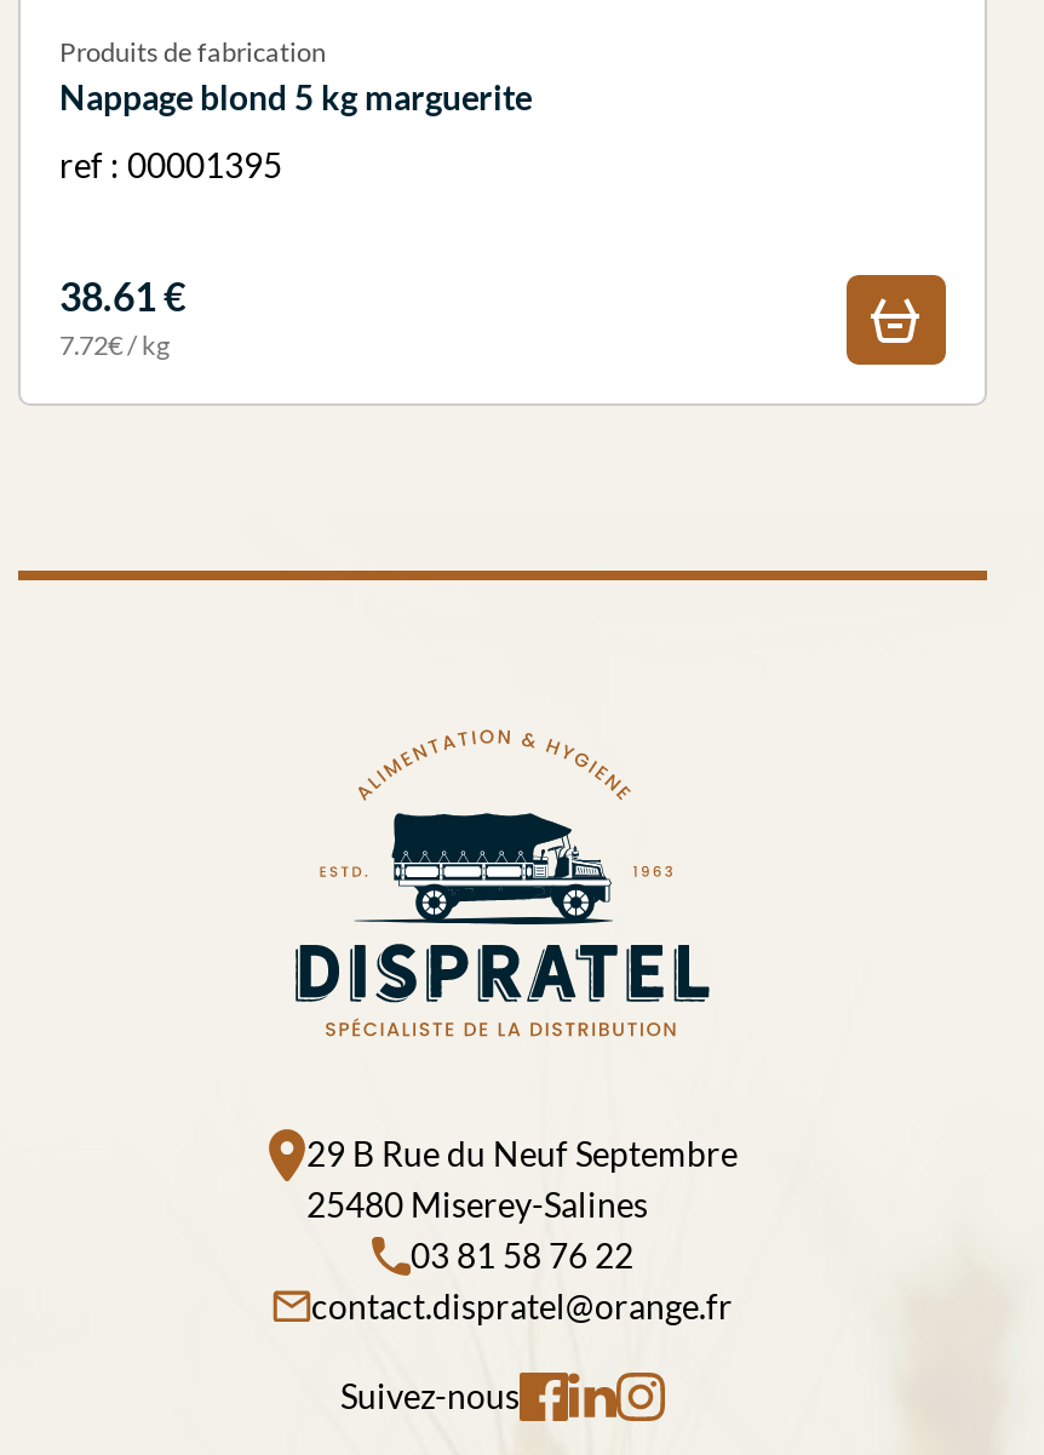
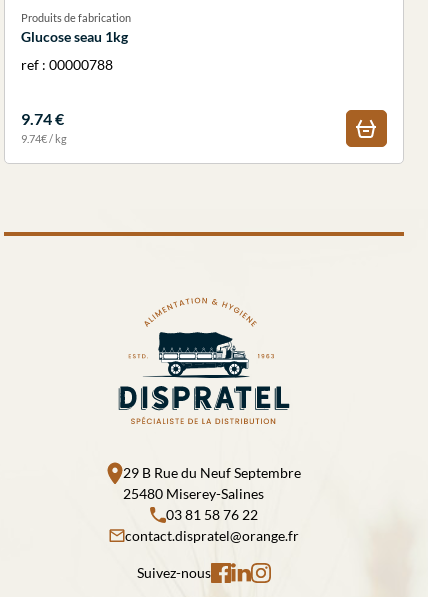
[59,78,532,119] Nappage blond 5 kg marguerite -> [21,28,128,45] Glucose seau 1kg
[59,145,282,187] ref : 00001395 -> [21,56,113,73] ref : 00000788
[59,274,185,361] 38.61 € | 7.72€ / kg -> [21,109,67,145] 9.74 € | 9.74€ / kg

